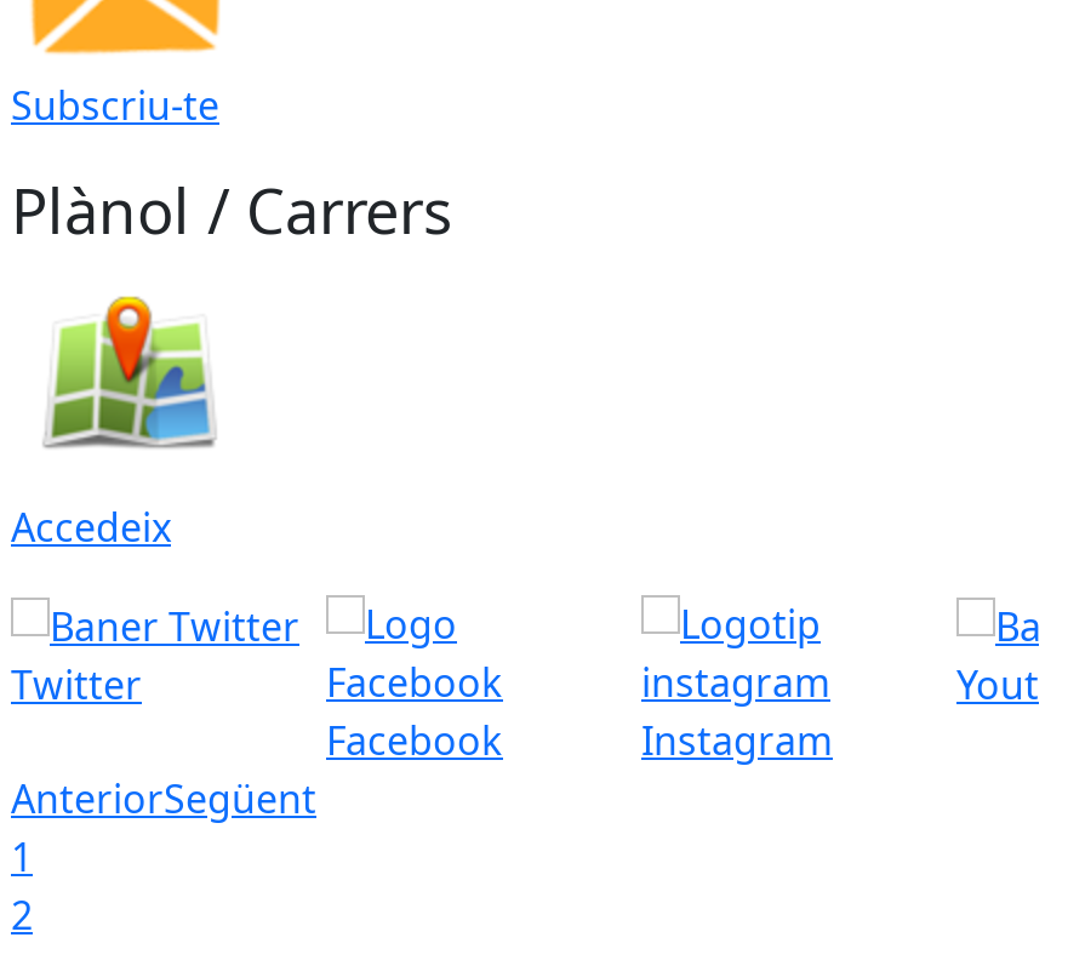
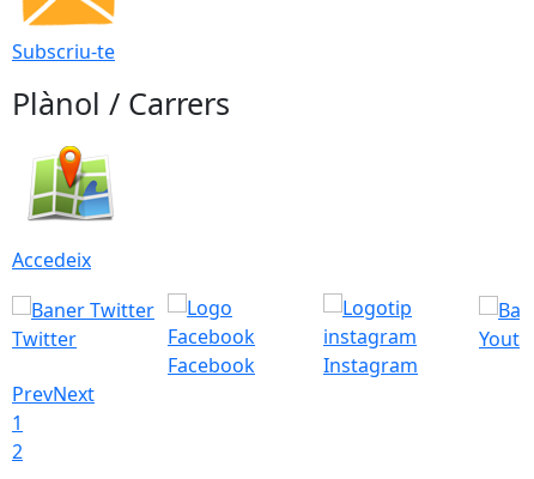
[11,772,316,825] AnteriorSegüent -> [12,381,95,408] PrevNext

